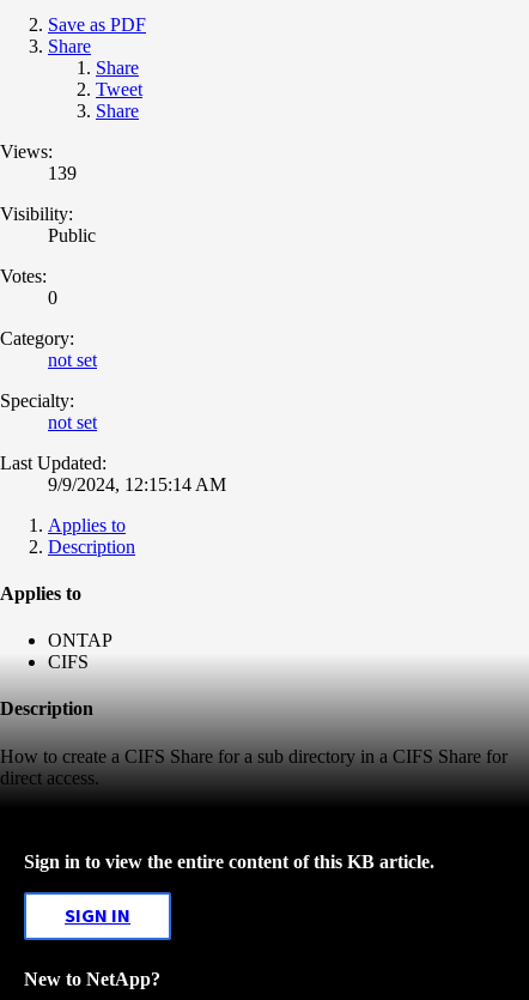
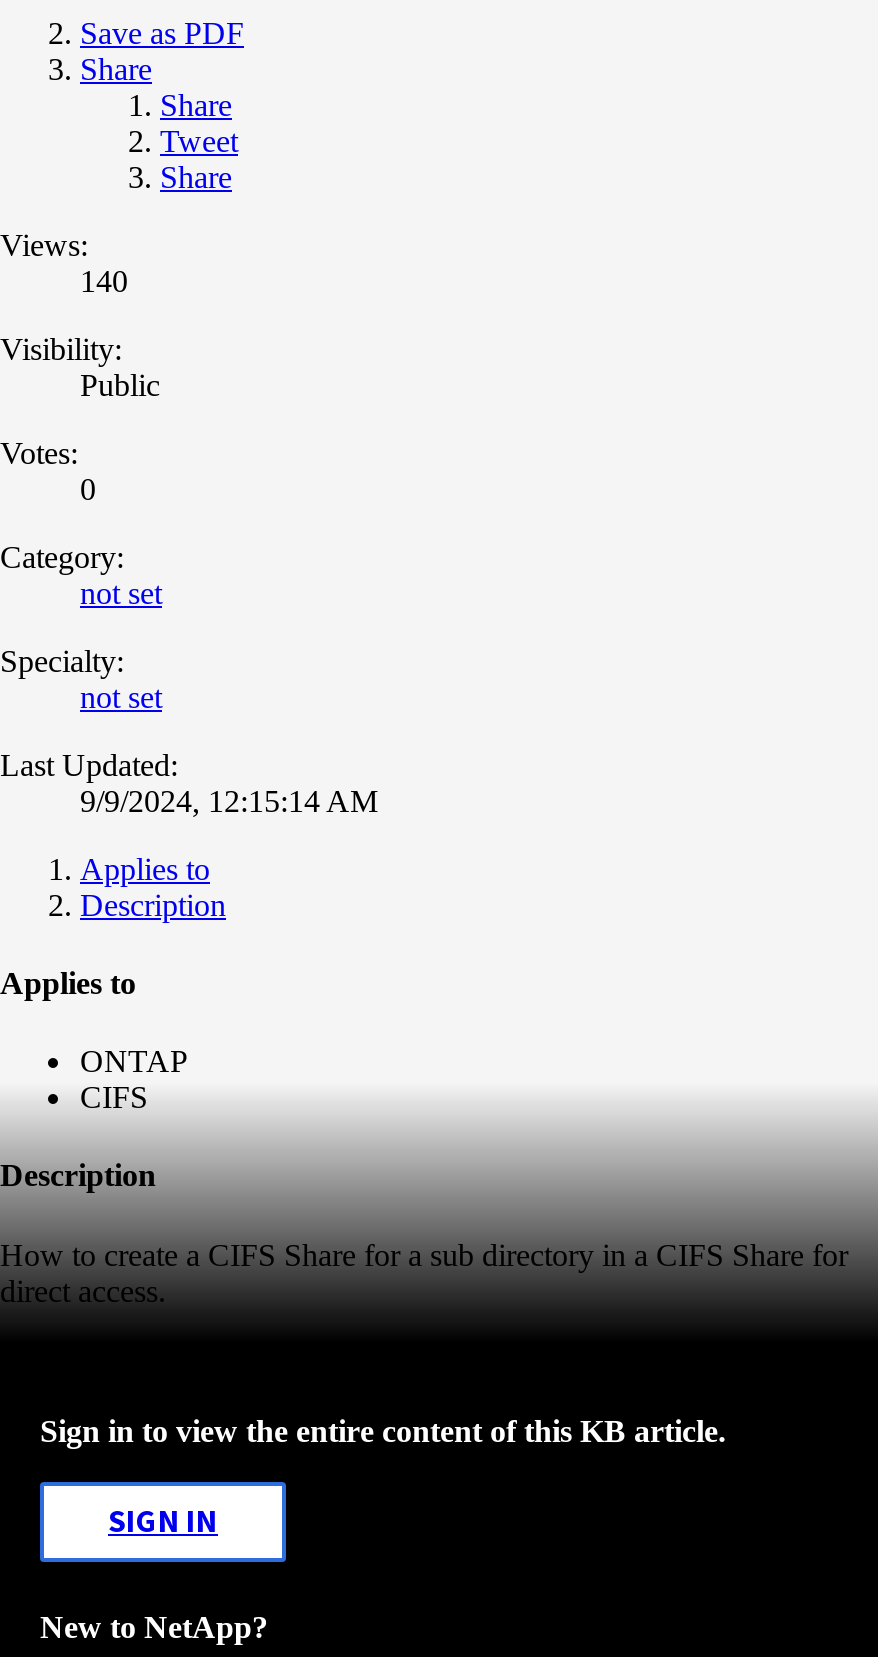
[48,163,77,183] 139 -> [80,263,128,297] 140

